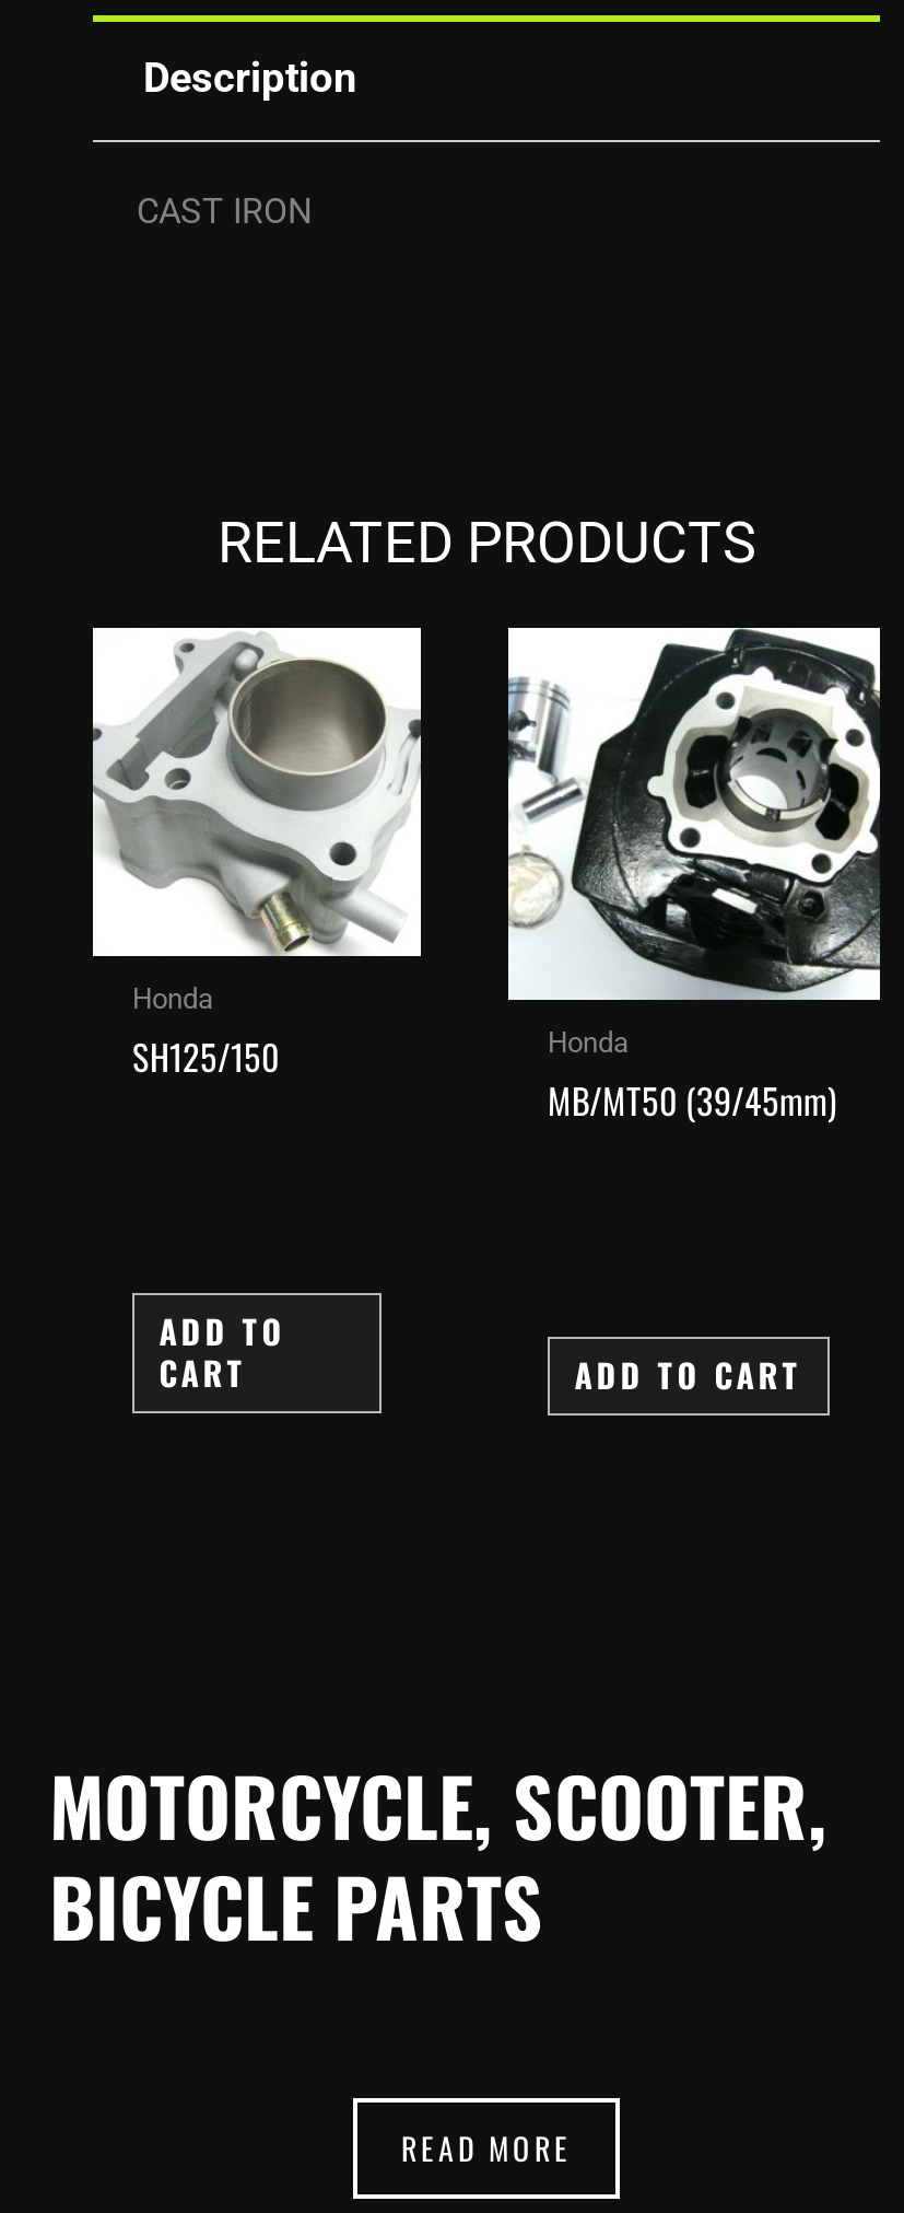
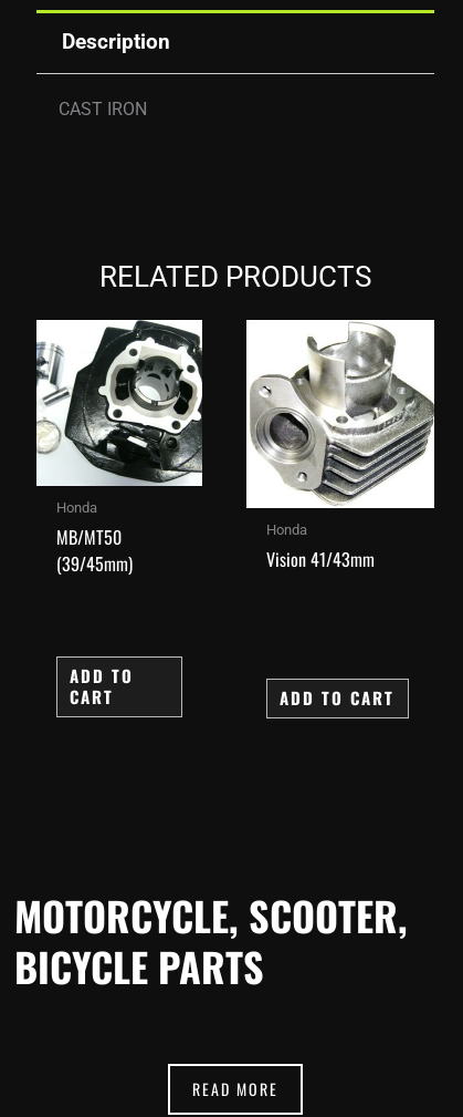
[91,628,423,1083] [image] | SH125/150 -> [35,319,203,577] [image] | MB/MT50 | (39/45mm)
[506,626,882,1127] [image] | MB/MT50 (39/45mm) -> [245,320,435,572] [image] | Vision 41/43mm

